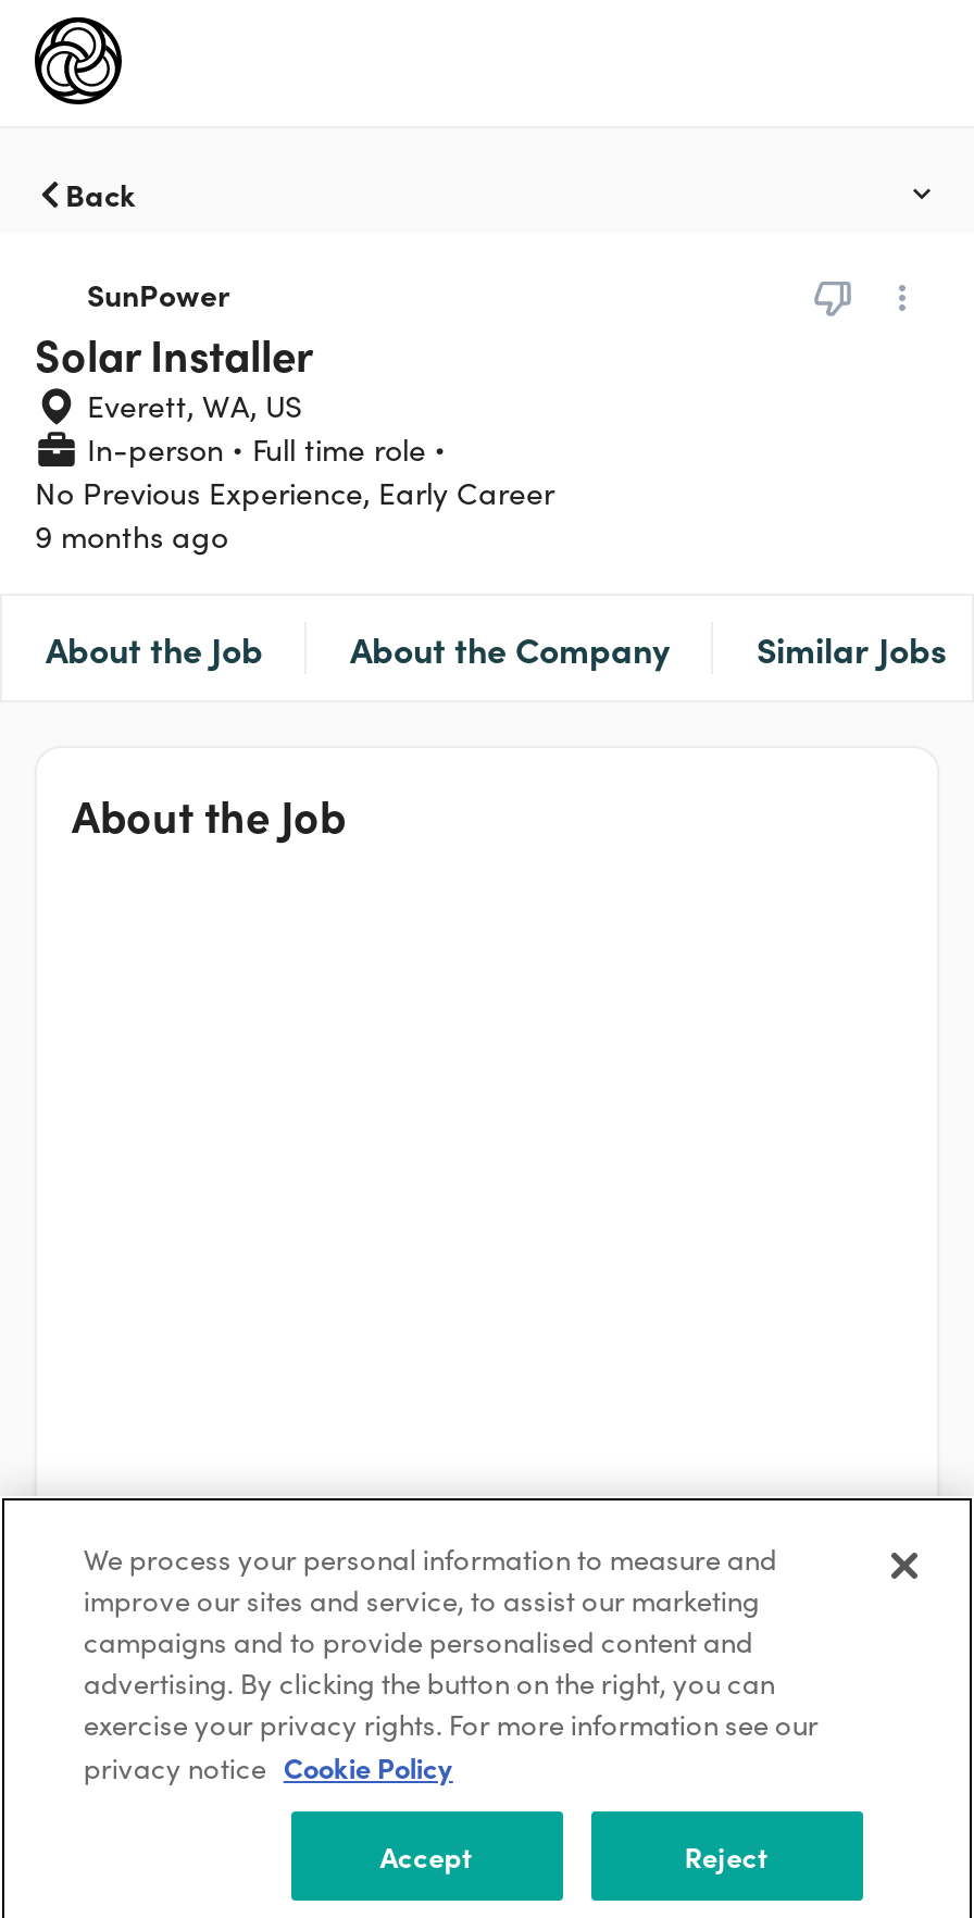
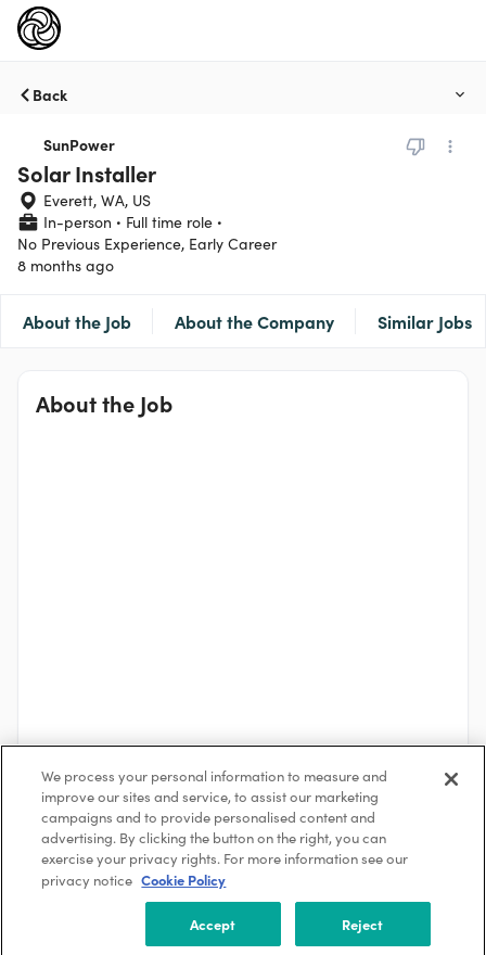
[35,515,228,557] 9 months ago -> [17,255,114,276] 8 months ago

